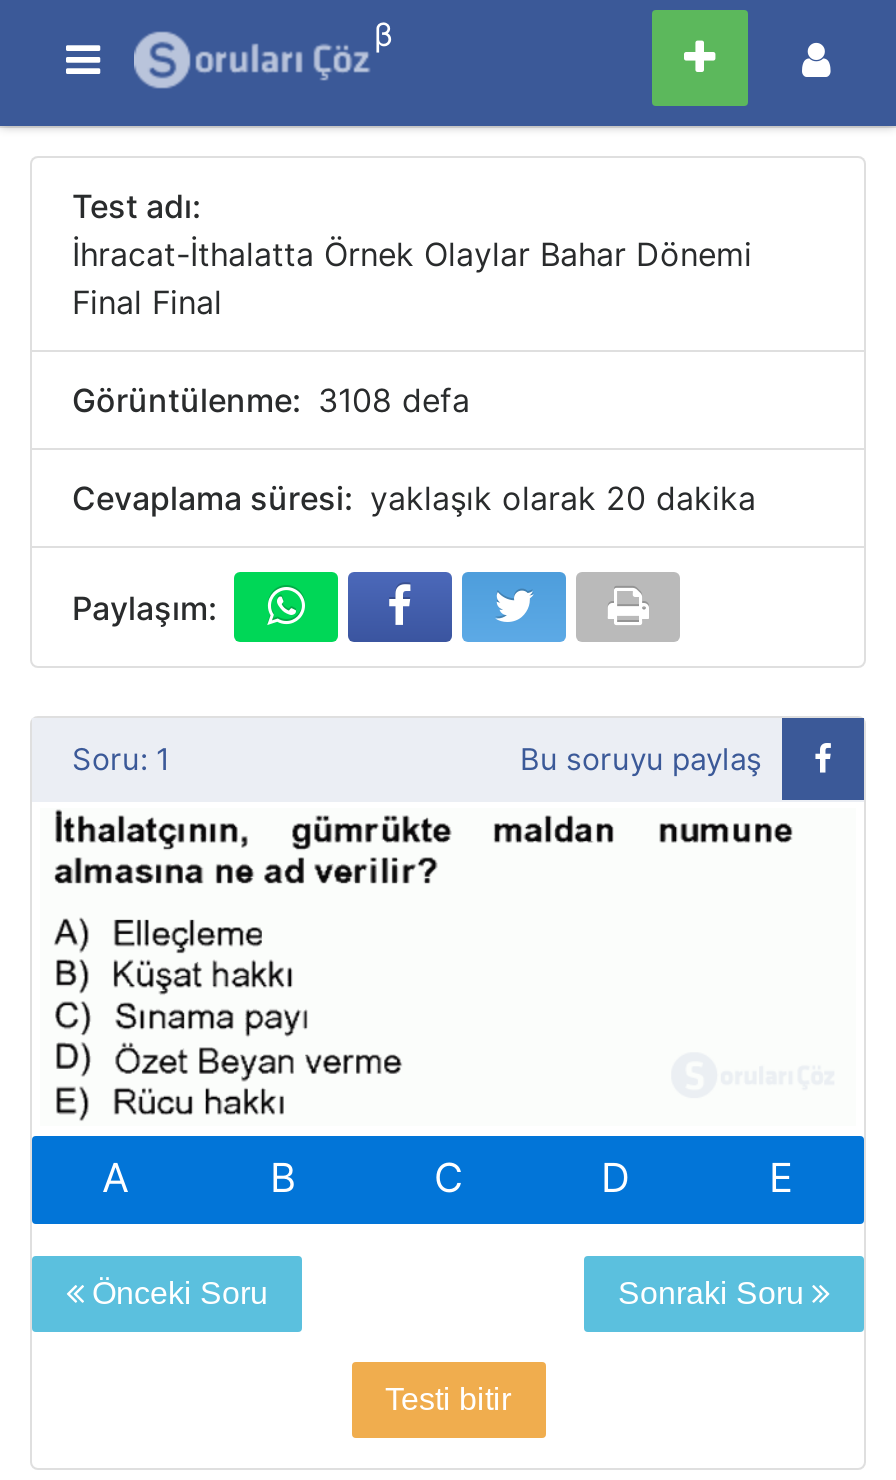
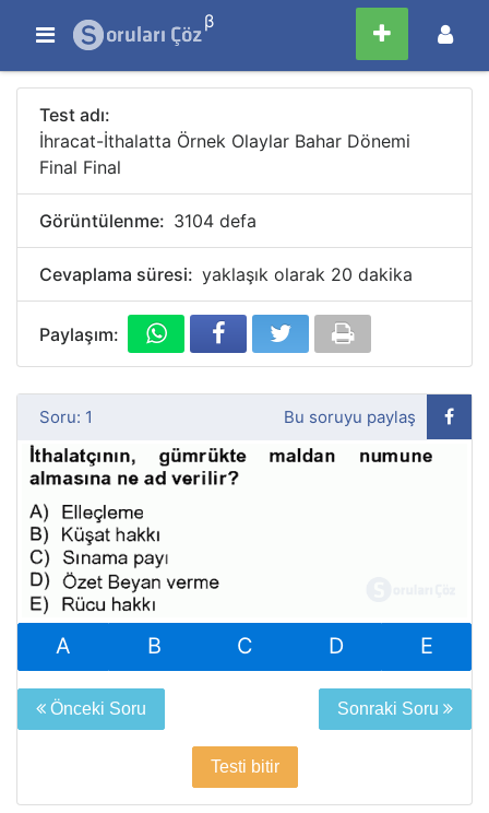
[72,380,470,420] Görüntülenme: 3108 defa -> [39,210,257,232] Görüntülenme: 3104 defa

